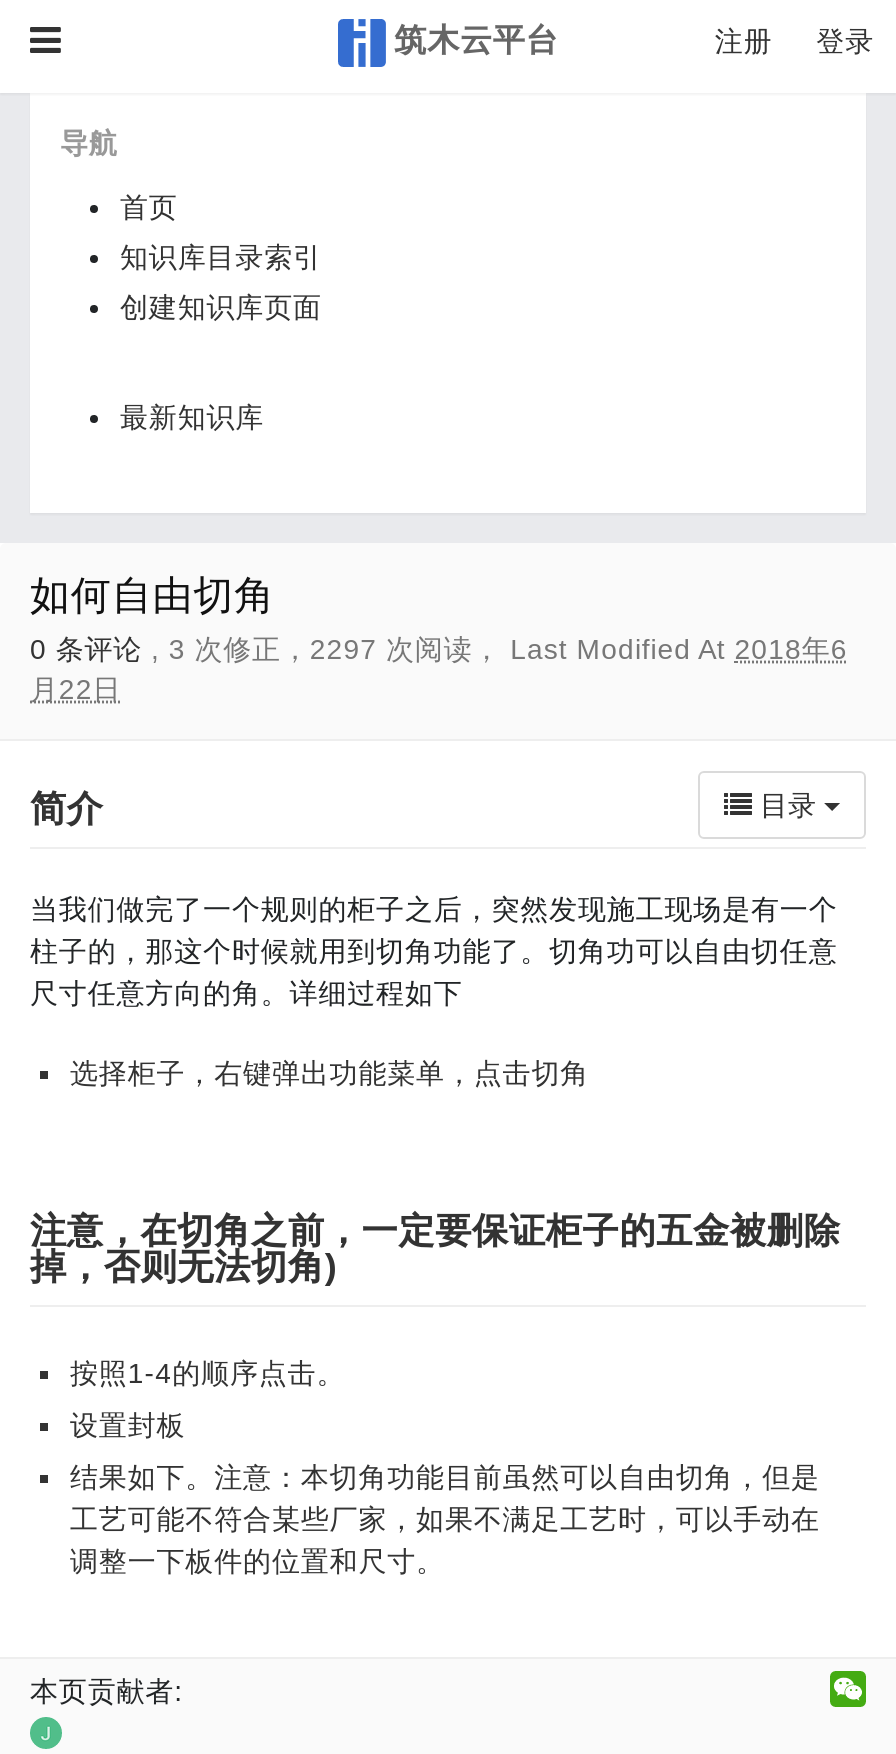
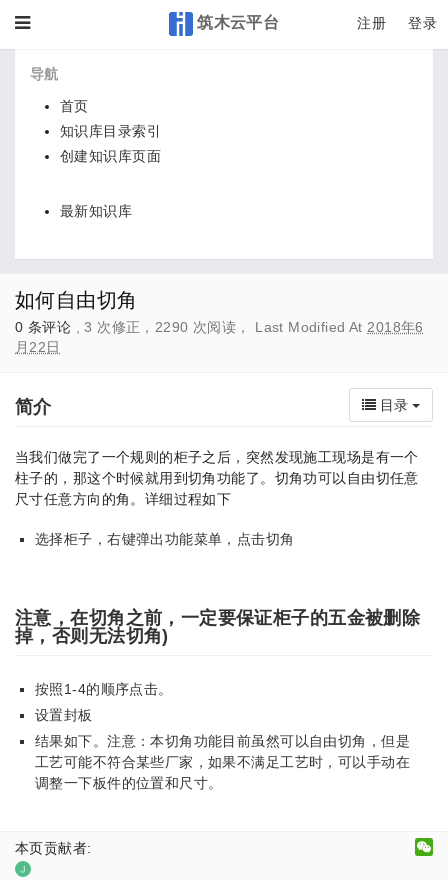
[30,633,848,665] 0 条评论, 3 次修正，2297 次阅读，Last Modified At 2018年6 -> [15,319,424,335] 0 条评论, 3 次修正，2290 次阅读，Last Modified At 2018年6

